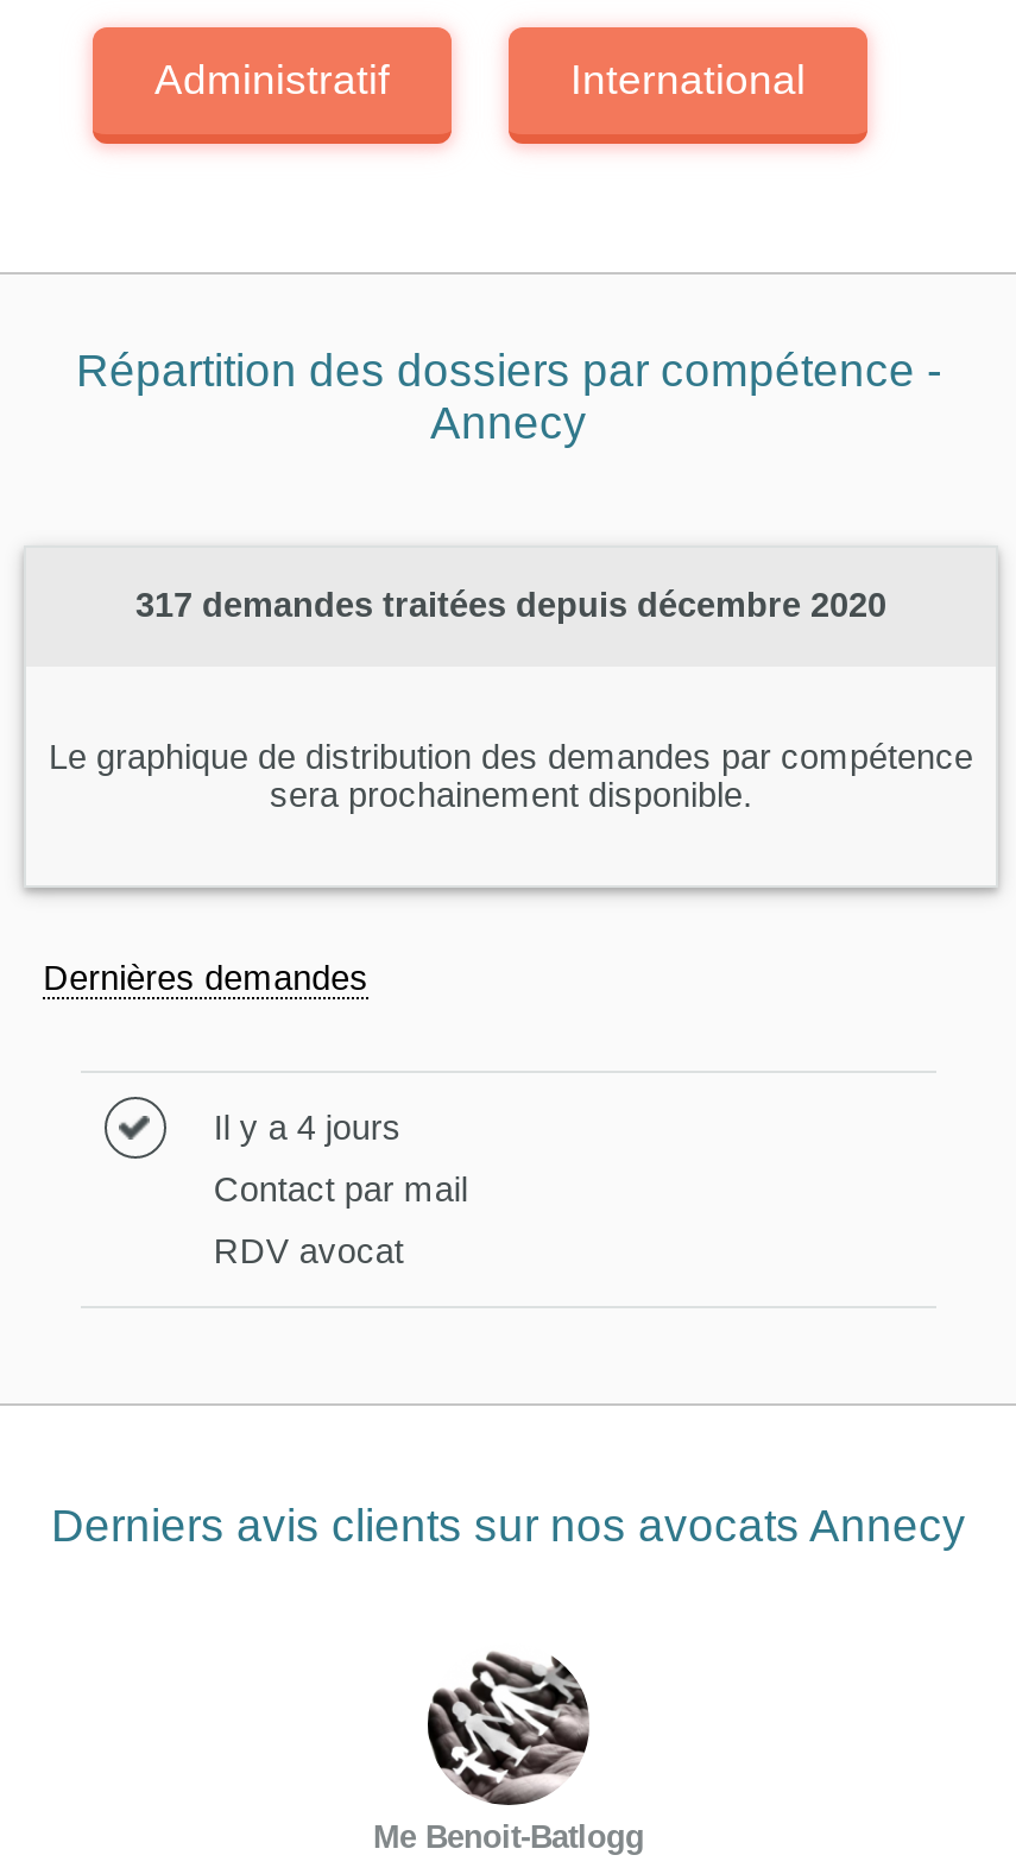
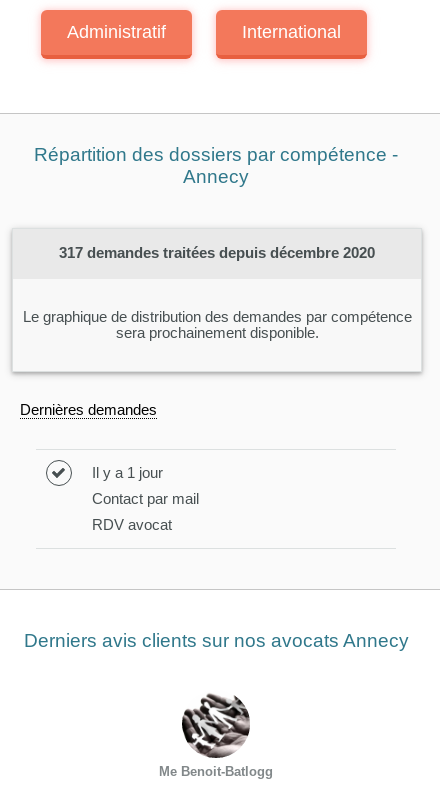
[213,1109,401,1147] Il y a 4 jours -> [92,465,163,481] Il y a 1 jour

